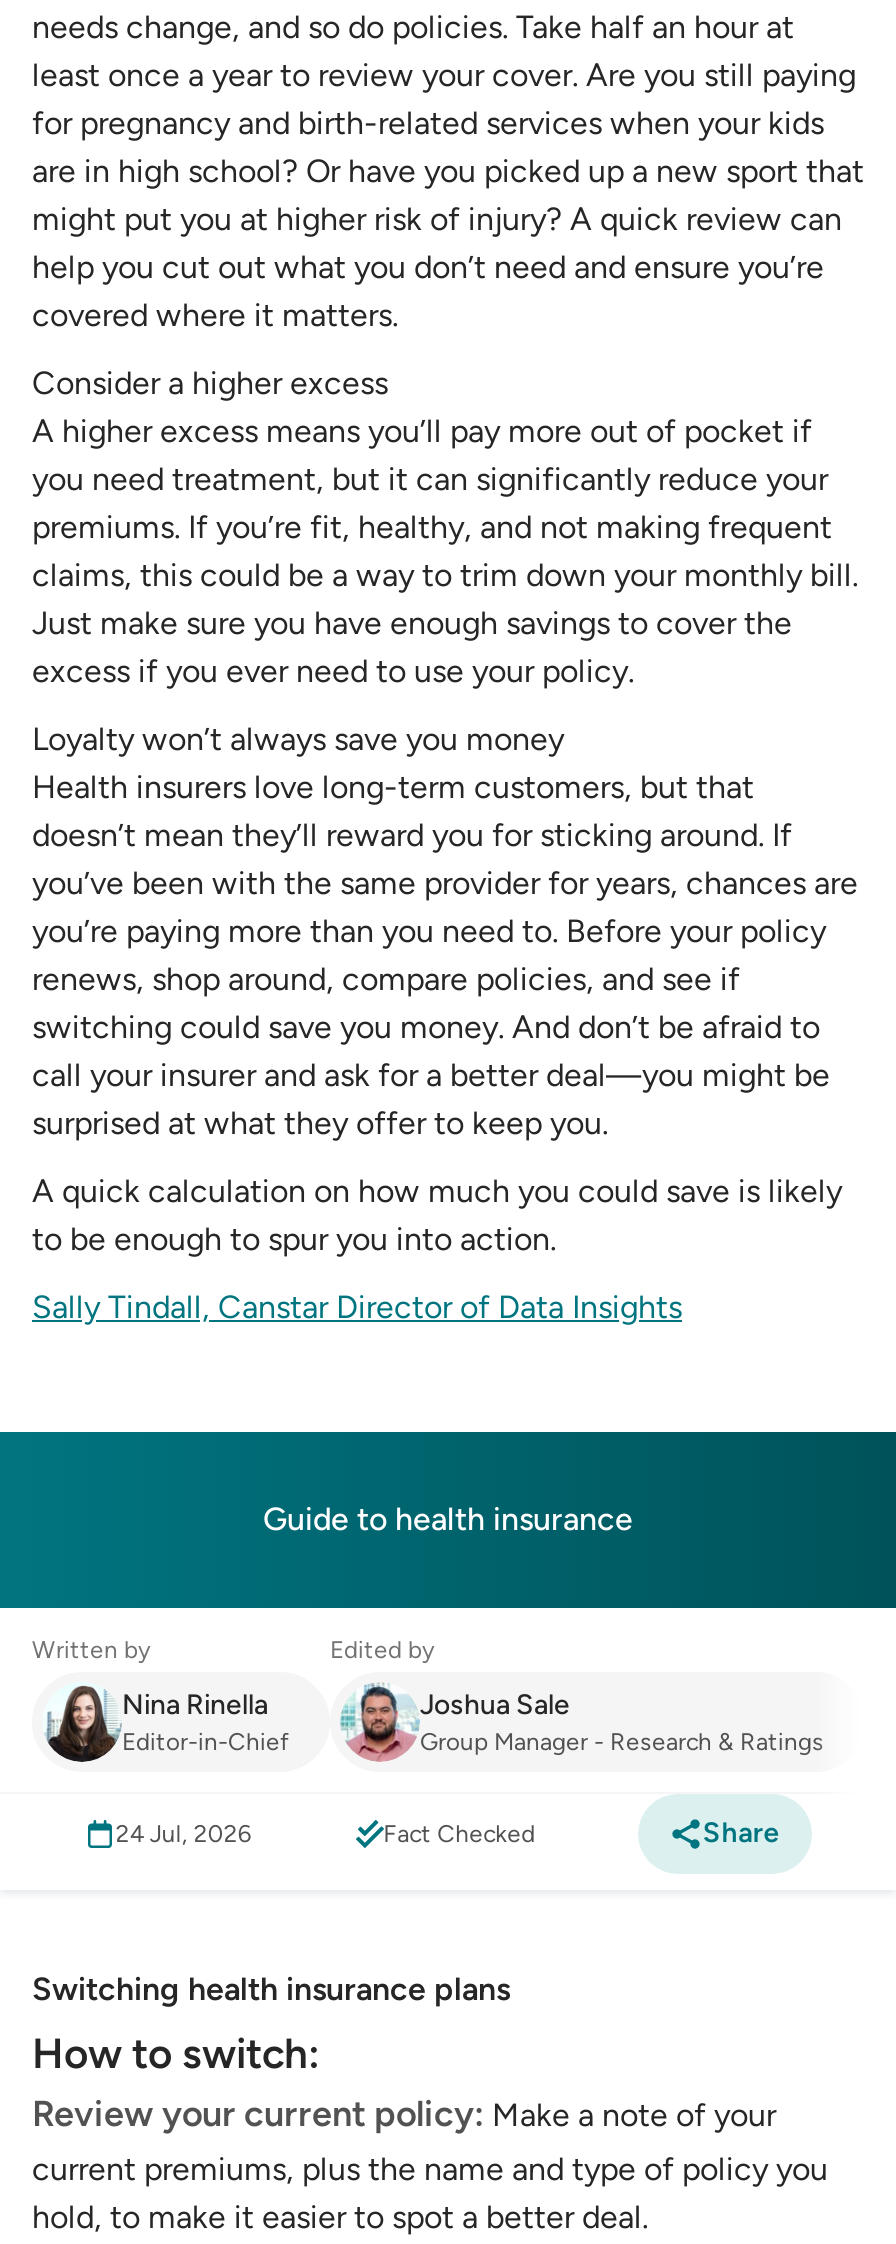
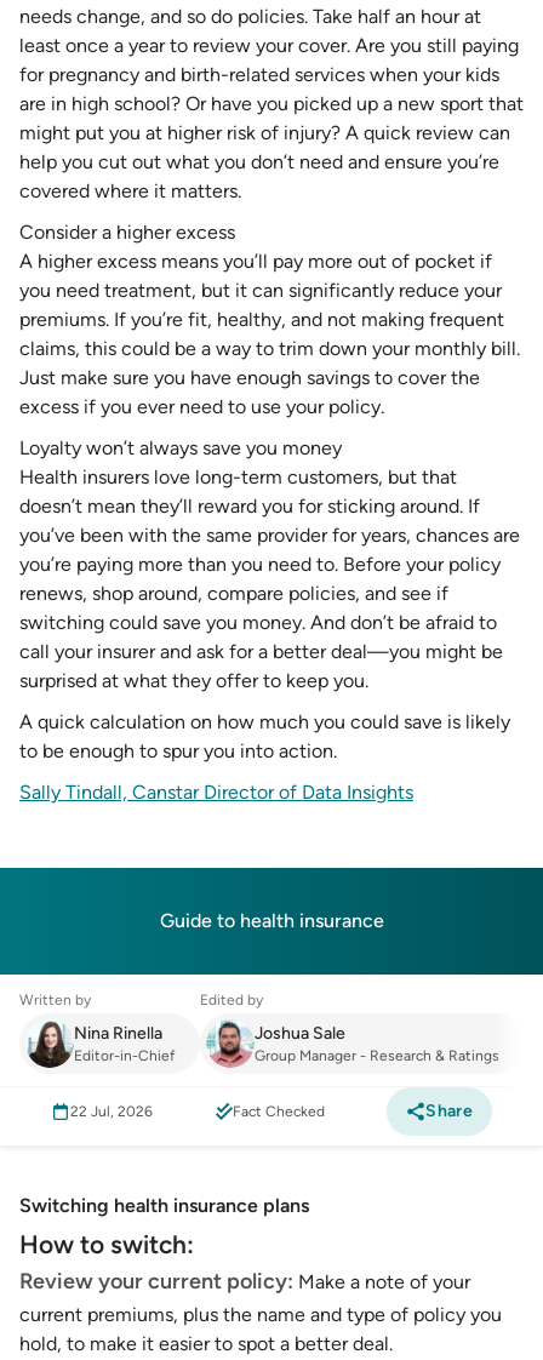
[116,1819,252,1847] 24 Jul, 2026 -> [70,1102,153,1119] 22 Jul, 2026

